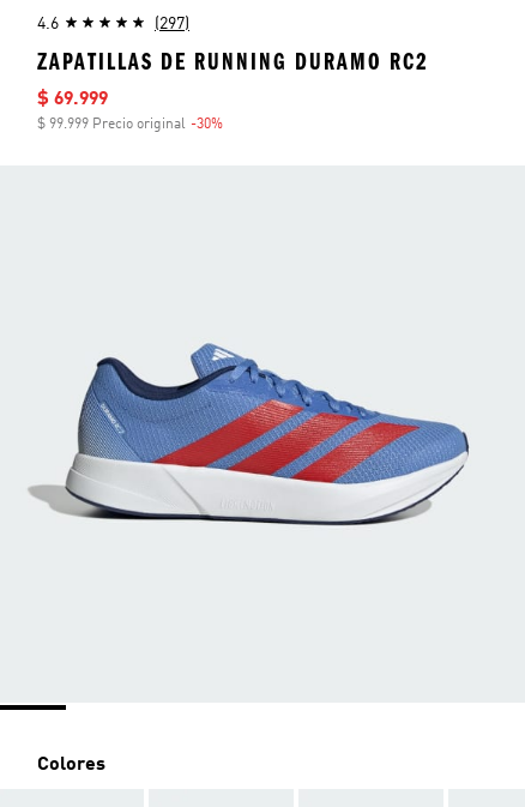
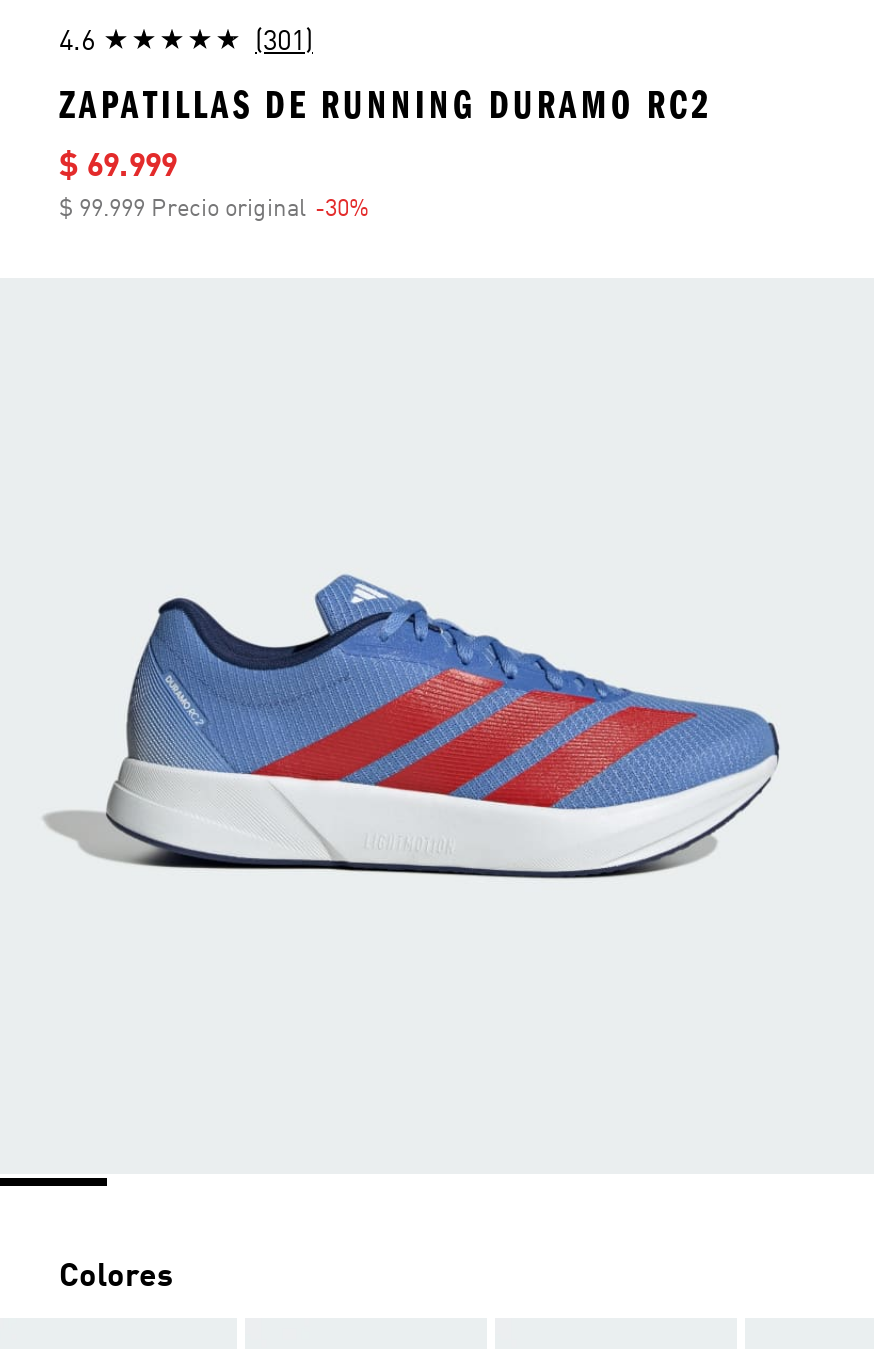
[155,16,189,32] (297) -> [255,28,313,56] (301)

